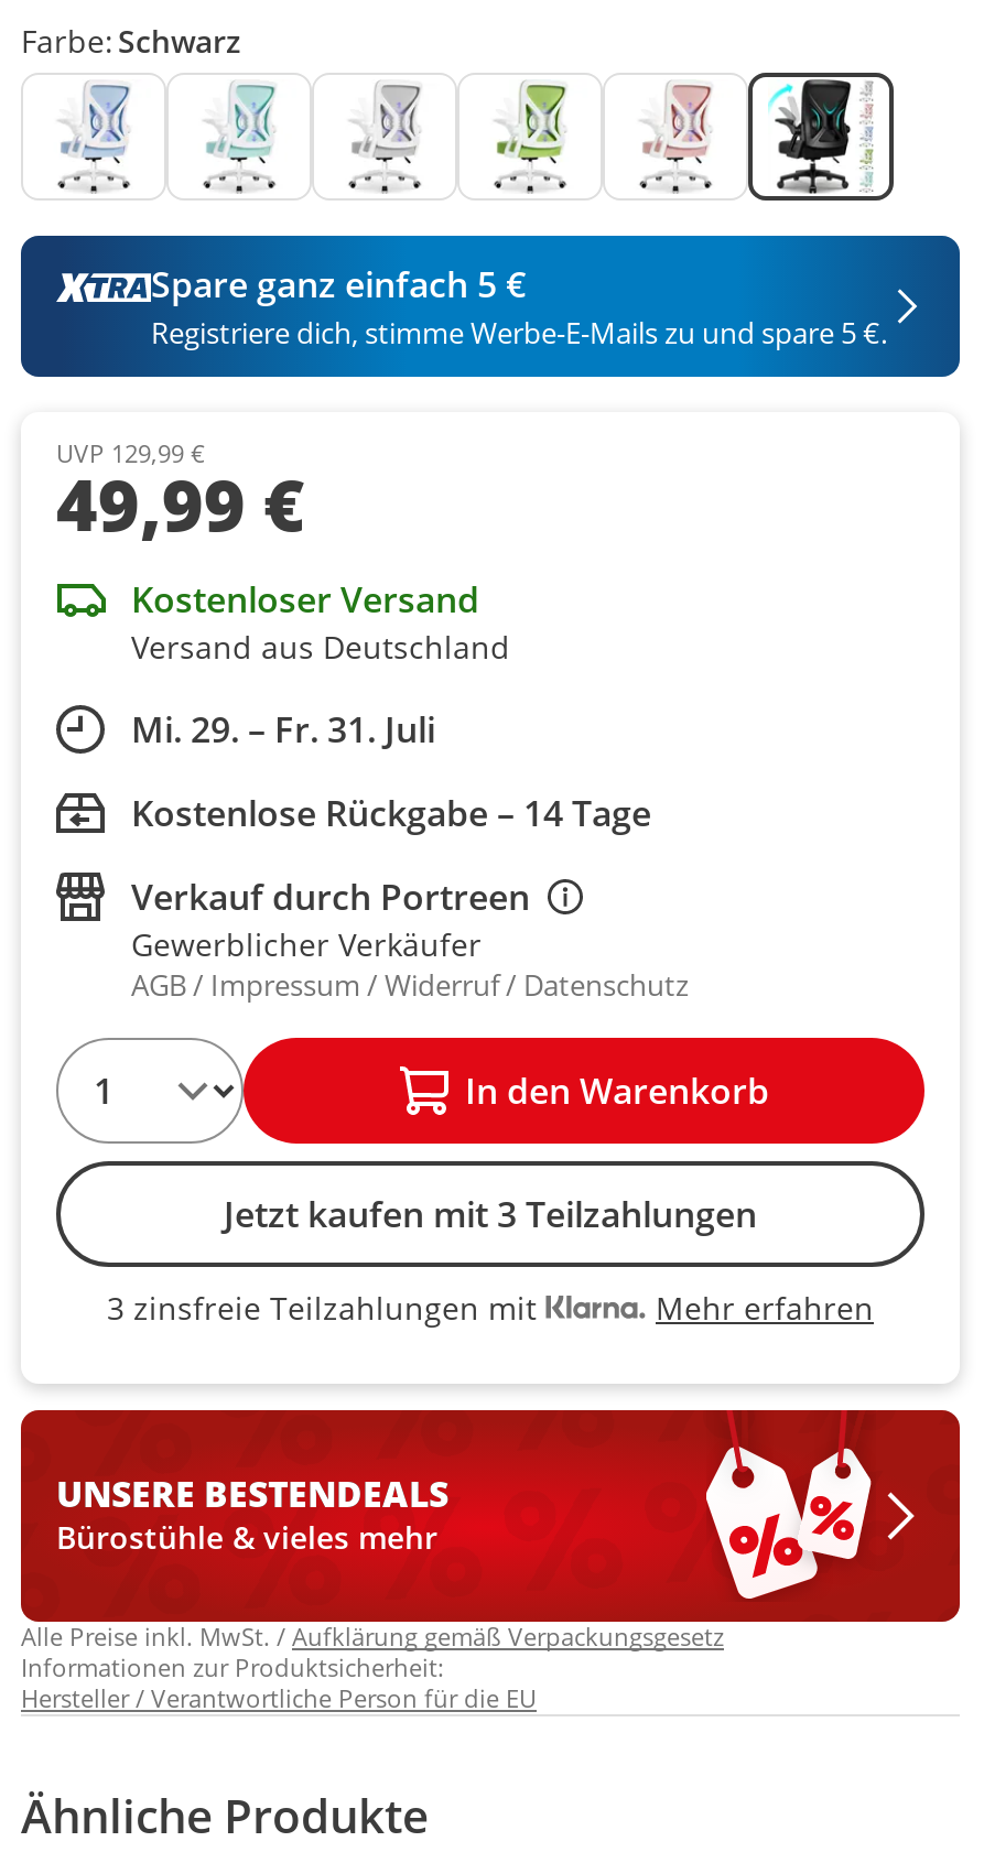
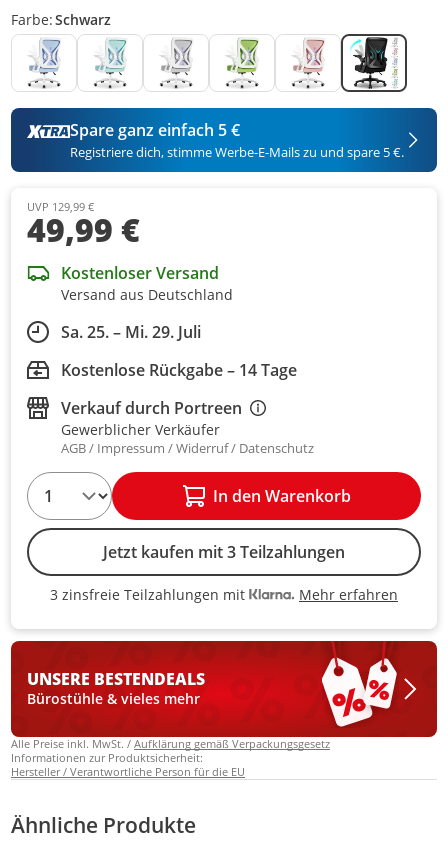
[131,705,435,754] Mi. 29. – Fr. 31. Juli -> [61,321,201,343] Sa. 25. – Mi. 29. Juli

